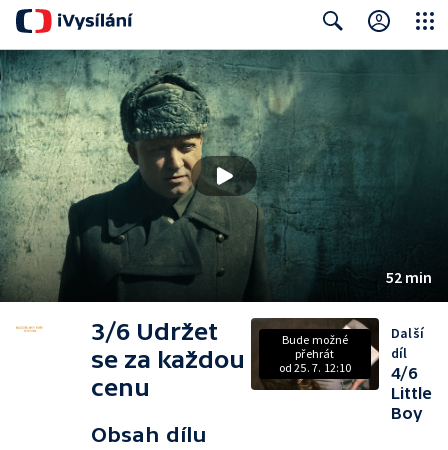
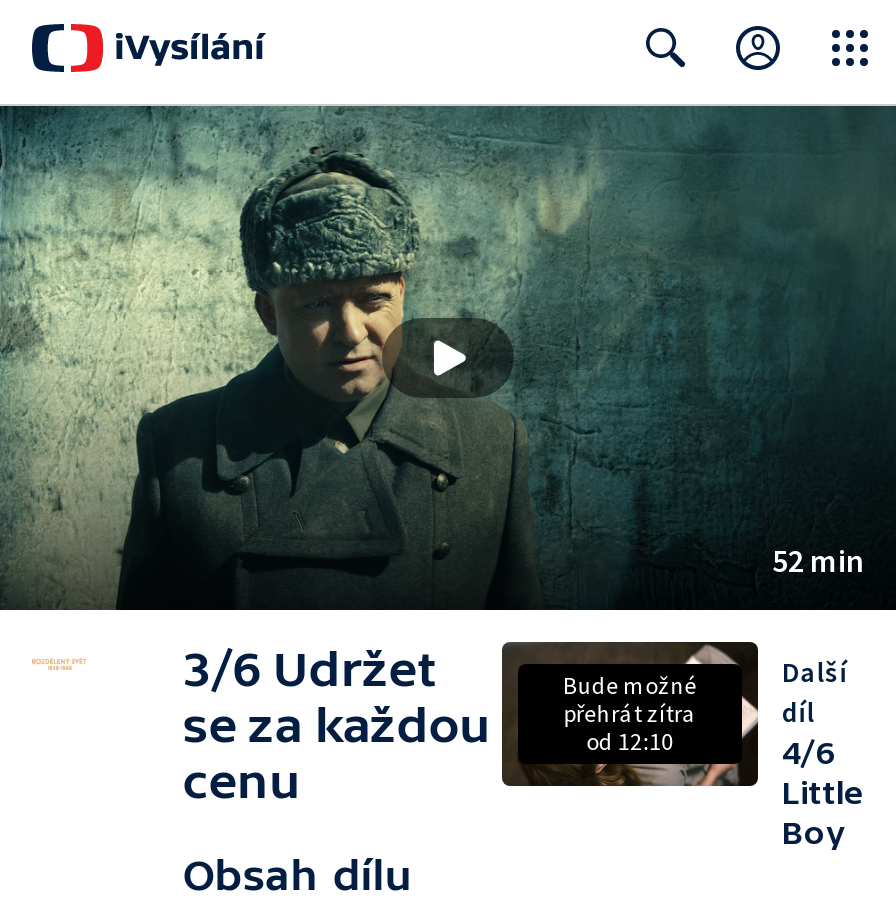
[278,346,351,375] přehrát | od 25. 7. 12:10 -> [563,698,697,756] přehrát zítra | od 12:10

